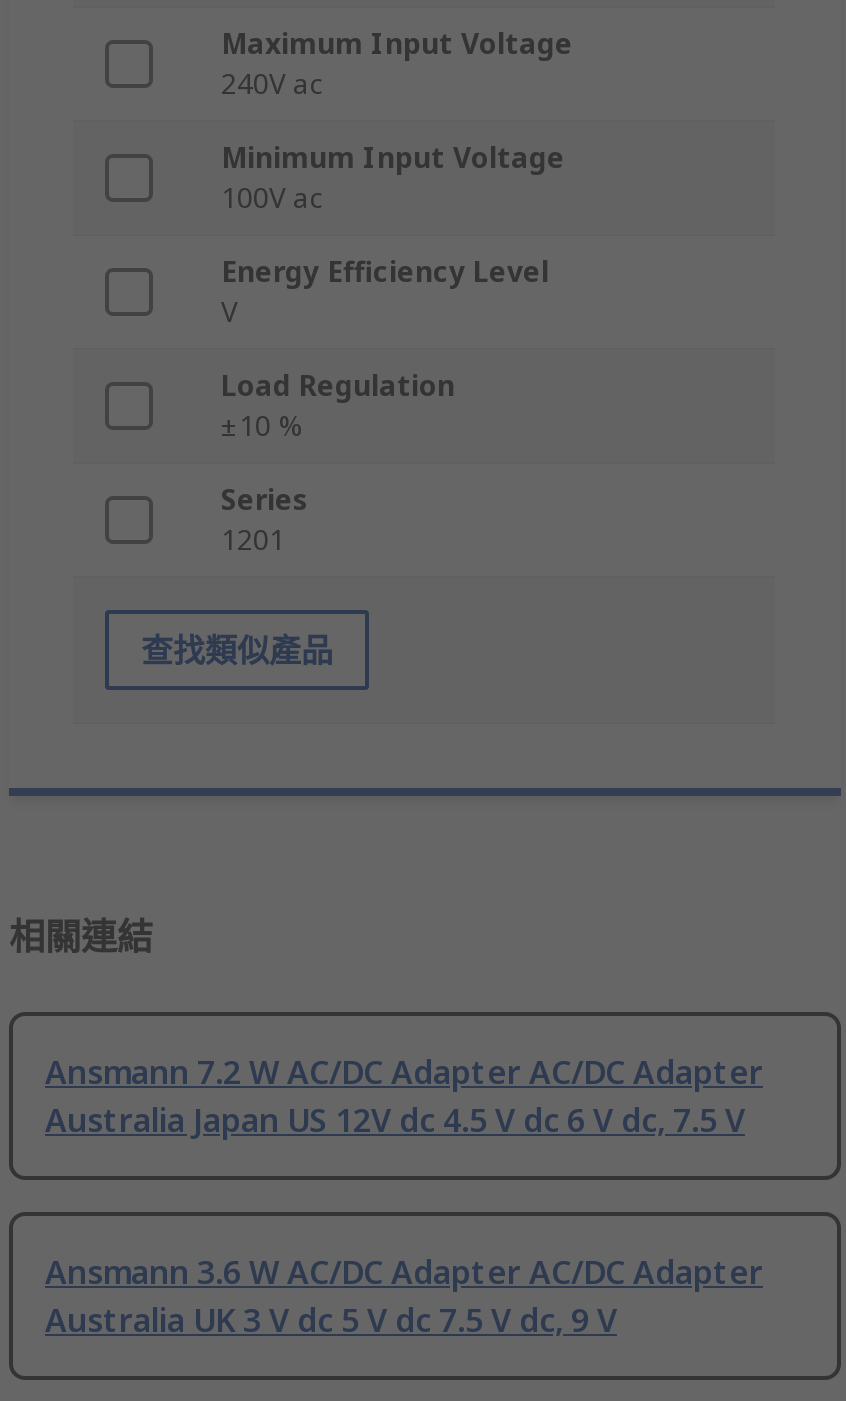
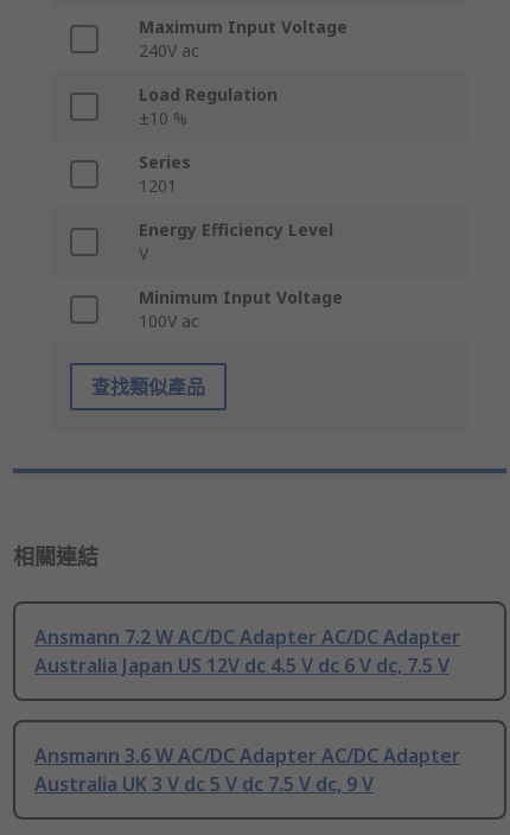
moved [221,139,565,331] -> [139,219,343,333]: Energy Efficiency Level | V | Minimum Input Voltage | 100V ac
moved [221,367,455,559] -> [139,84,278,197]: Load Regulation | ±10 % | Series | 1201

